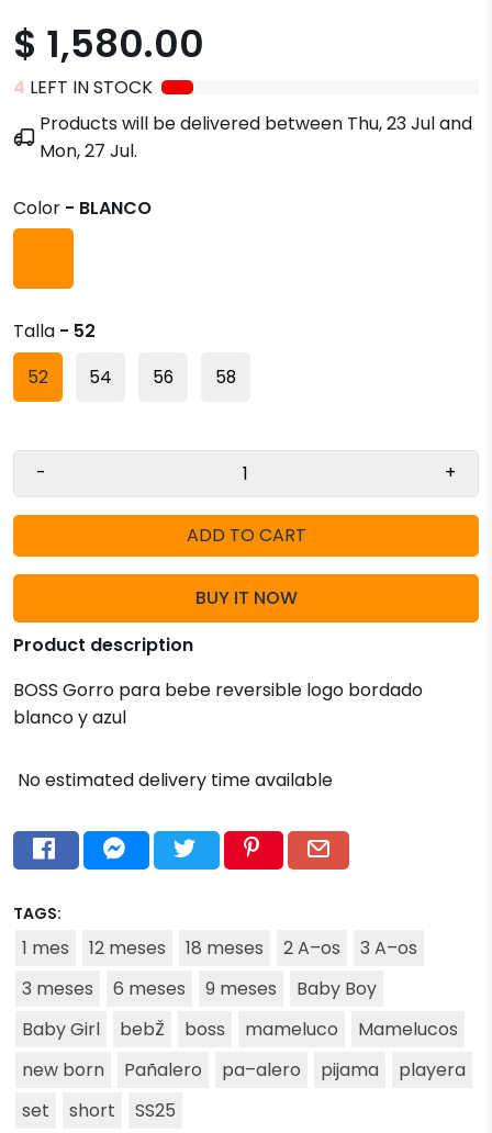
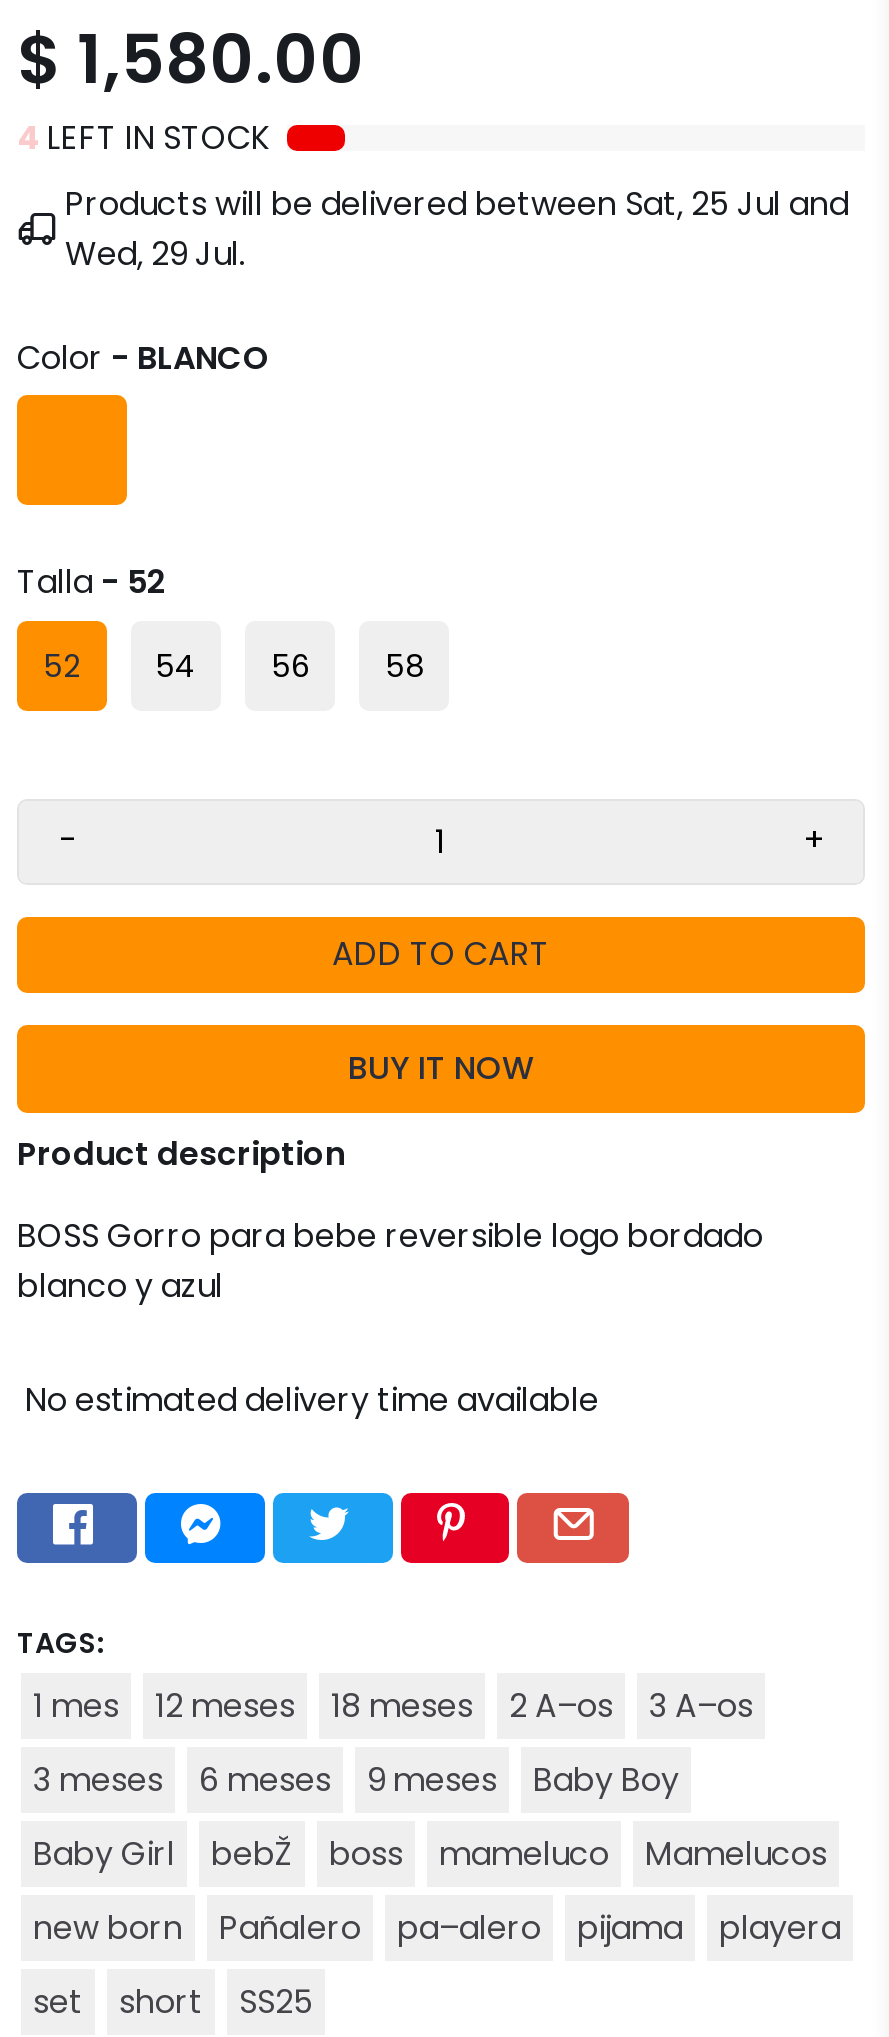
[40,111,472,136] Products will be delivered between Thu, 23 Jul and -> [65,181,849,227] Products will be delivered between Sat, 25 Jul and
[40,138,137,164] Mon, 27 Jul. -> [65,231,245,277] Wed, 29 Jul.

